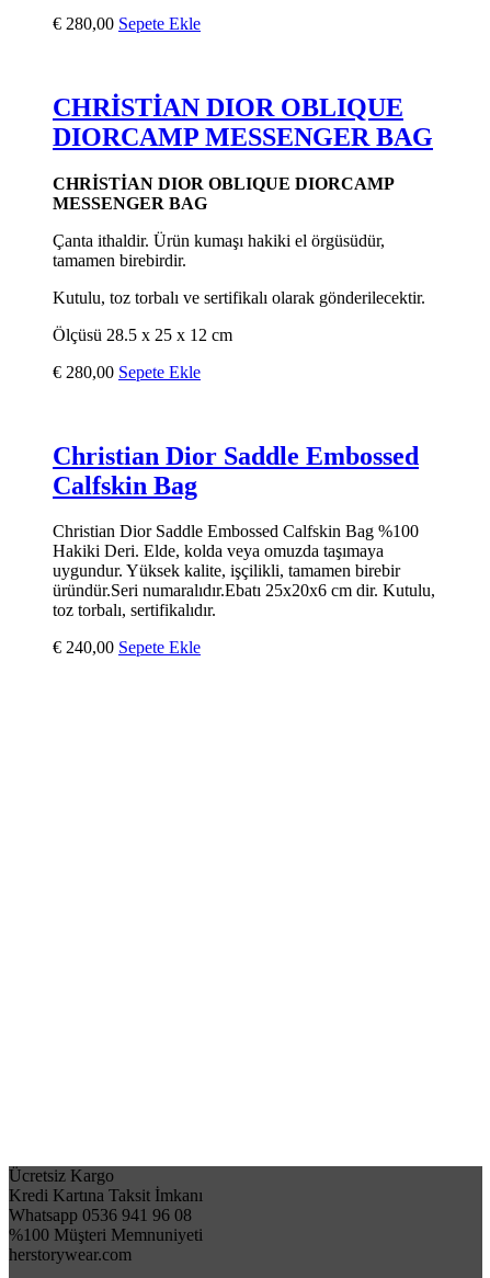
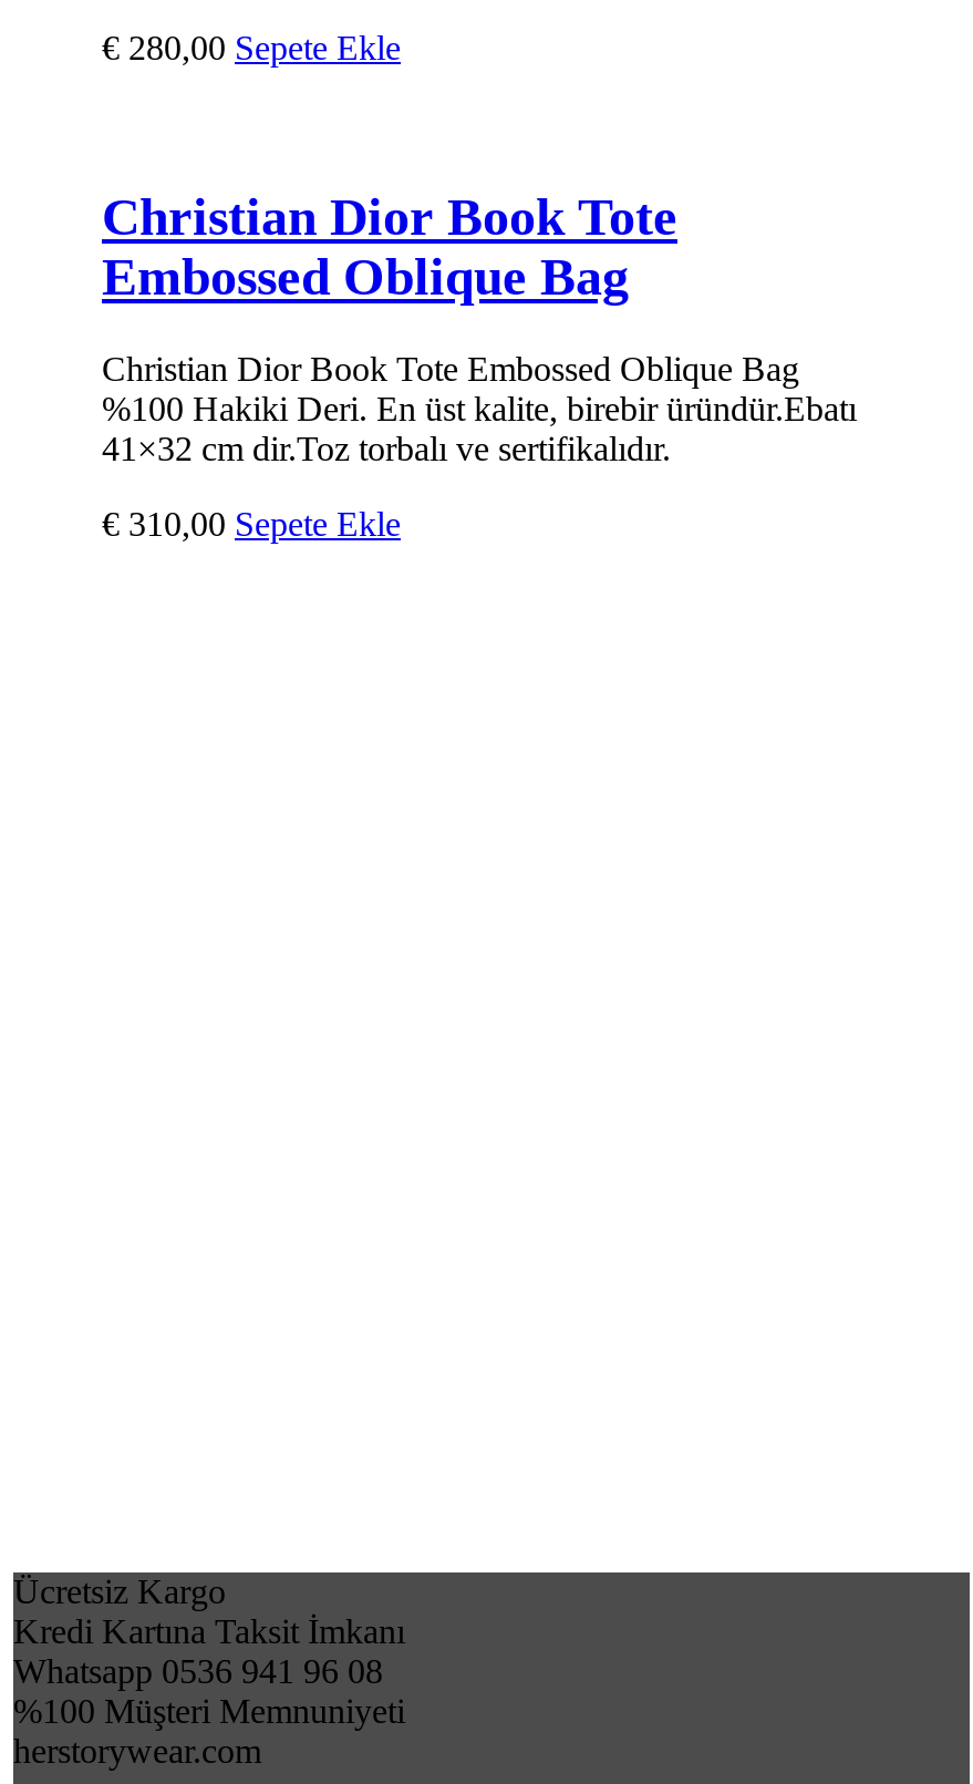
[53,93,435,657] CHRİSTİAN DIOR OBLIQUE | DIORCAMP MESSENGER BAG | CHRİSTİAN DIOR OBLIQUE DIORCAMP | MESSENGER BAG | Çanta ithaldir. Ürün kumaşı hakiki el örgüsüdür, | tamamen birebirdir. | Kutulu, toz torbalı ve sertifikalı olarak gönderilecektir. | Ölçüsü 28.5 x 25 x 12 cm | €280,00 Sepete Ekle | Christian Dior Saddle Embossed | Calfskin Bag | Christian Dior Saddle Embossed Calfskin Bag %100 | Hakiki Deri. Elde, kolda veya omuzda taşımaya | uygundur. Yüksek kalite, işçilikli, tamamen birebir | üründür.Seri numaralıdır.Ebatı 25x20x6 cm dir. Kutulu, | toz torbalı, sertifikalıdır. | €240,00 Sepete Ekle -> [102,188,857,544] Christian Dior Book Tote | Embossed Oblique Bag | Christian Dior Book Tote Embossed Oblique Bag | %100 Hakiki Deri. En üst kalite, birebir üründür.Ebatı | 41×32 cm dir.Toz torbalı ve sertifikalıdır. | €310,00 Sepete Ekle

